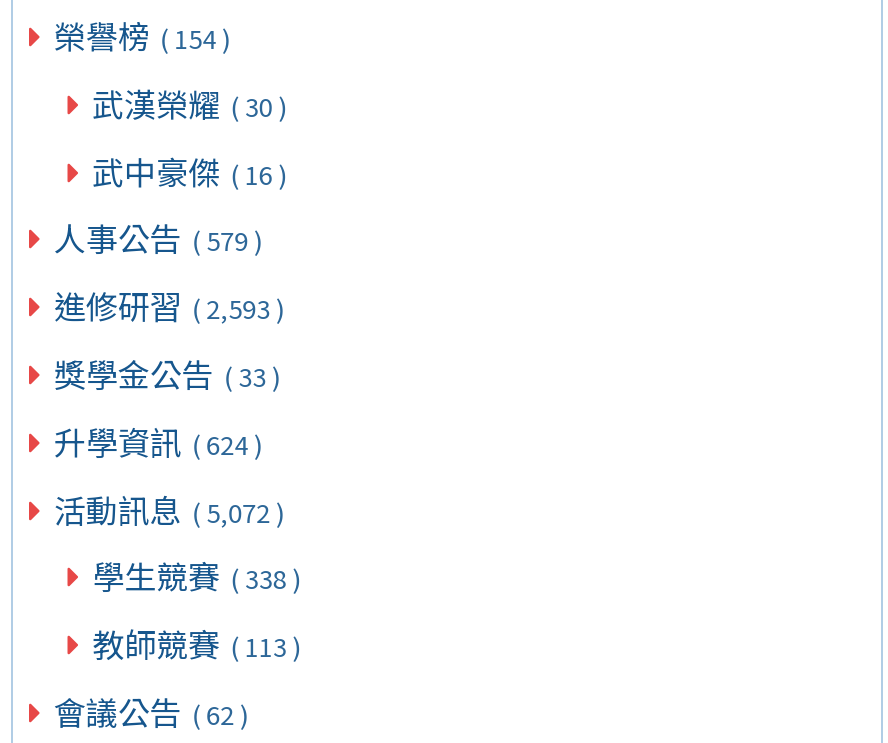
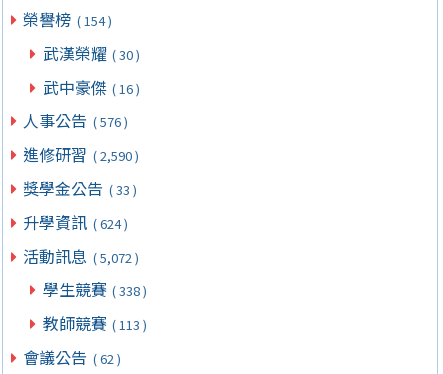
[54,214,262,262] 人事公告 ( 579 ) -> [23,108,128,132] 人事公告 ( 576 )
[54,281,284,329] 進修研習 ( 2,593 ) -> [23,142,139,166] 進修研習 ( 2,590 )

